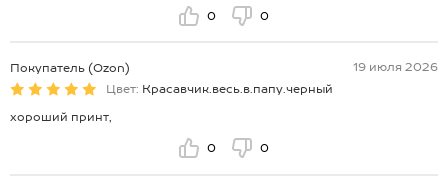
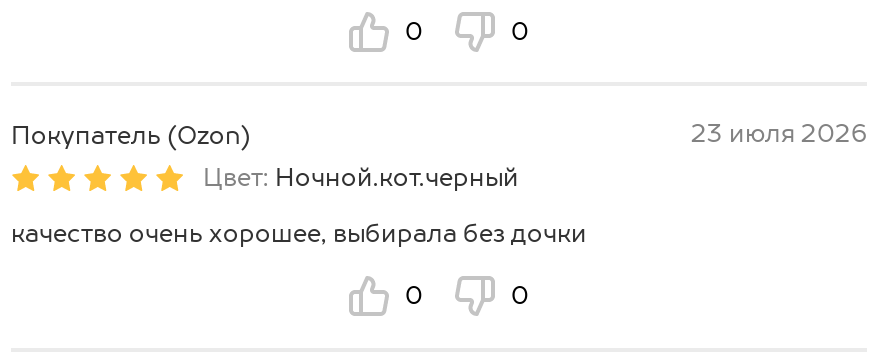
[353,60,438,74] 19 июля 2026 -> [691,120,867,148] 23 июля 2026
[106,82,333,96] Цвет: Красавчик.весь.в.папу.черный -> [203,164,519,192] Цвет: Ночной.кот.черный
[10,110,112,124] хороший принт, -> [11,220,587,248] качество очень хорошее, выбирала без дочки

